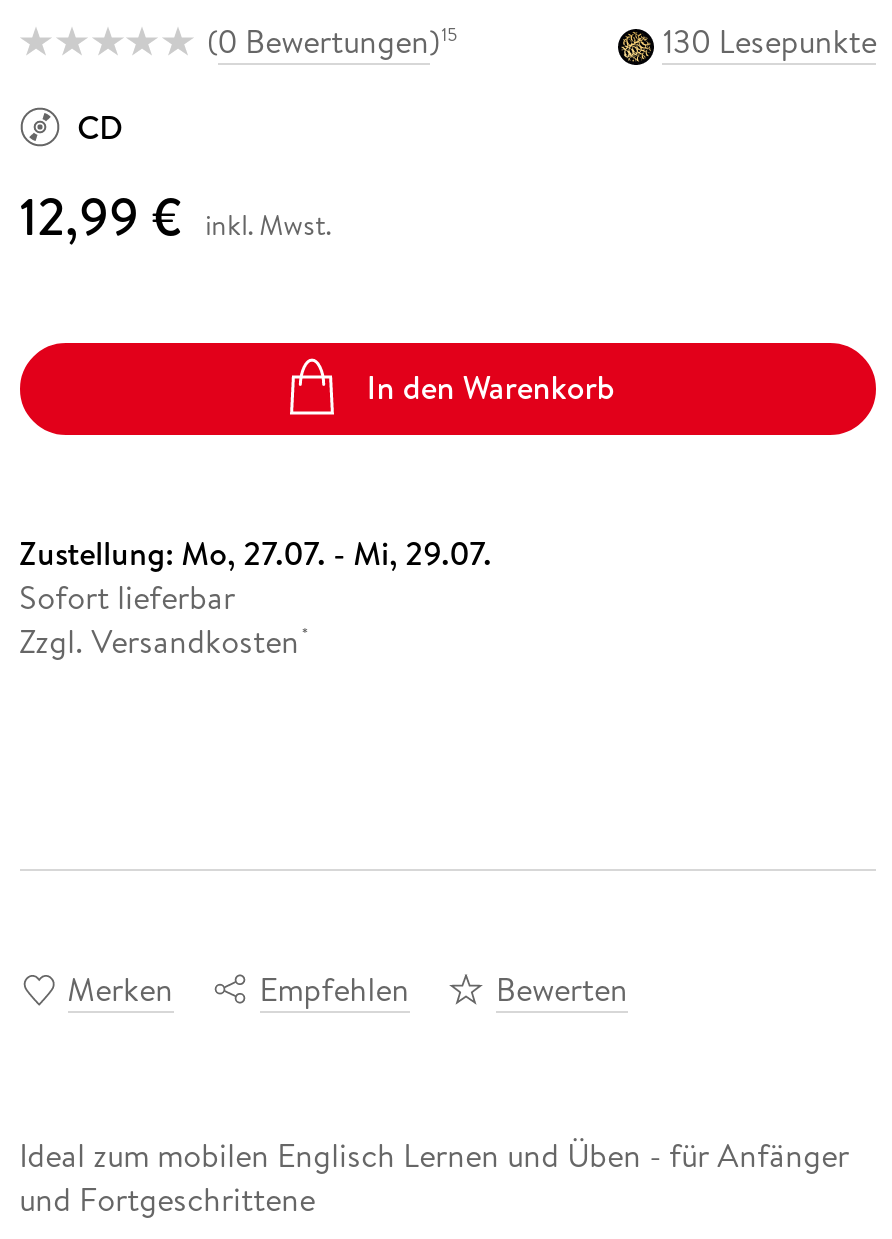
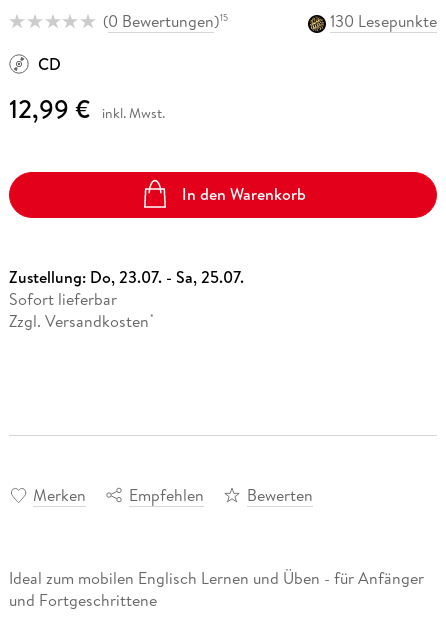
[19,531,491,575] Zustellung: Mo, 27.07. - Mi, 29.07. -> [9,266,244,288] Zustellung: Do, 23.07. - Sa, 25.07.

